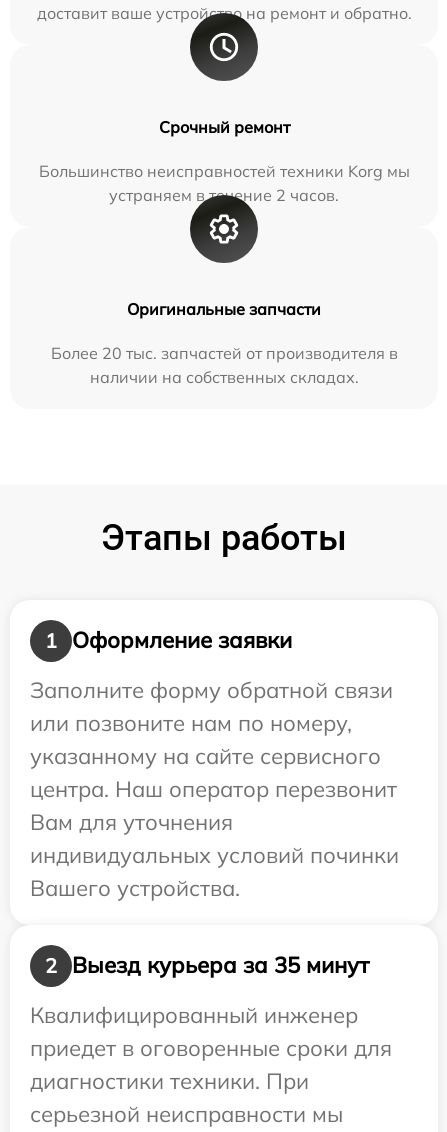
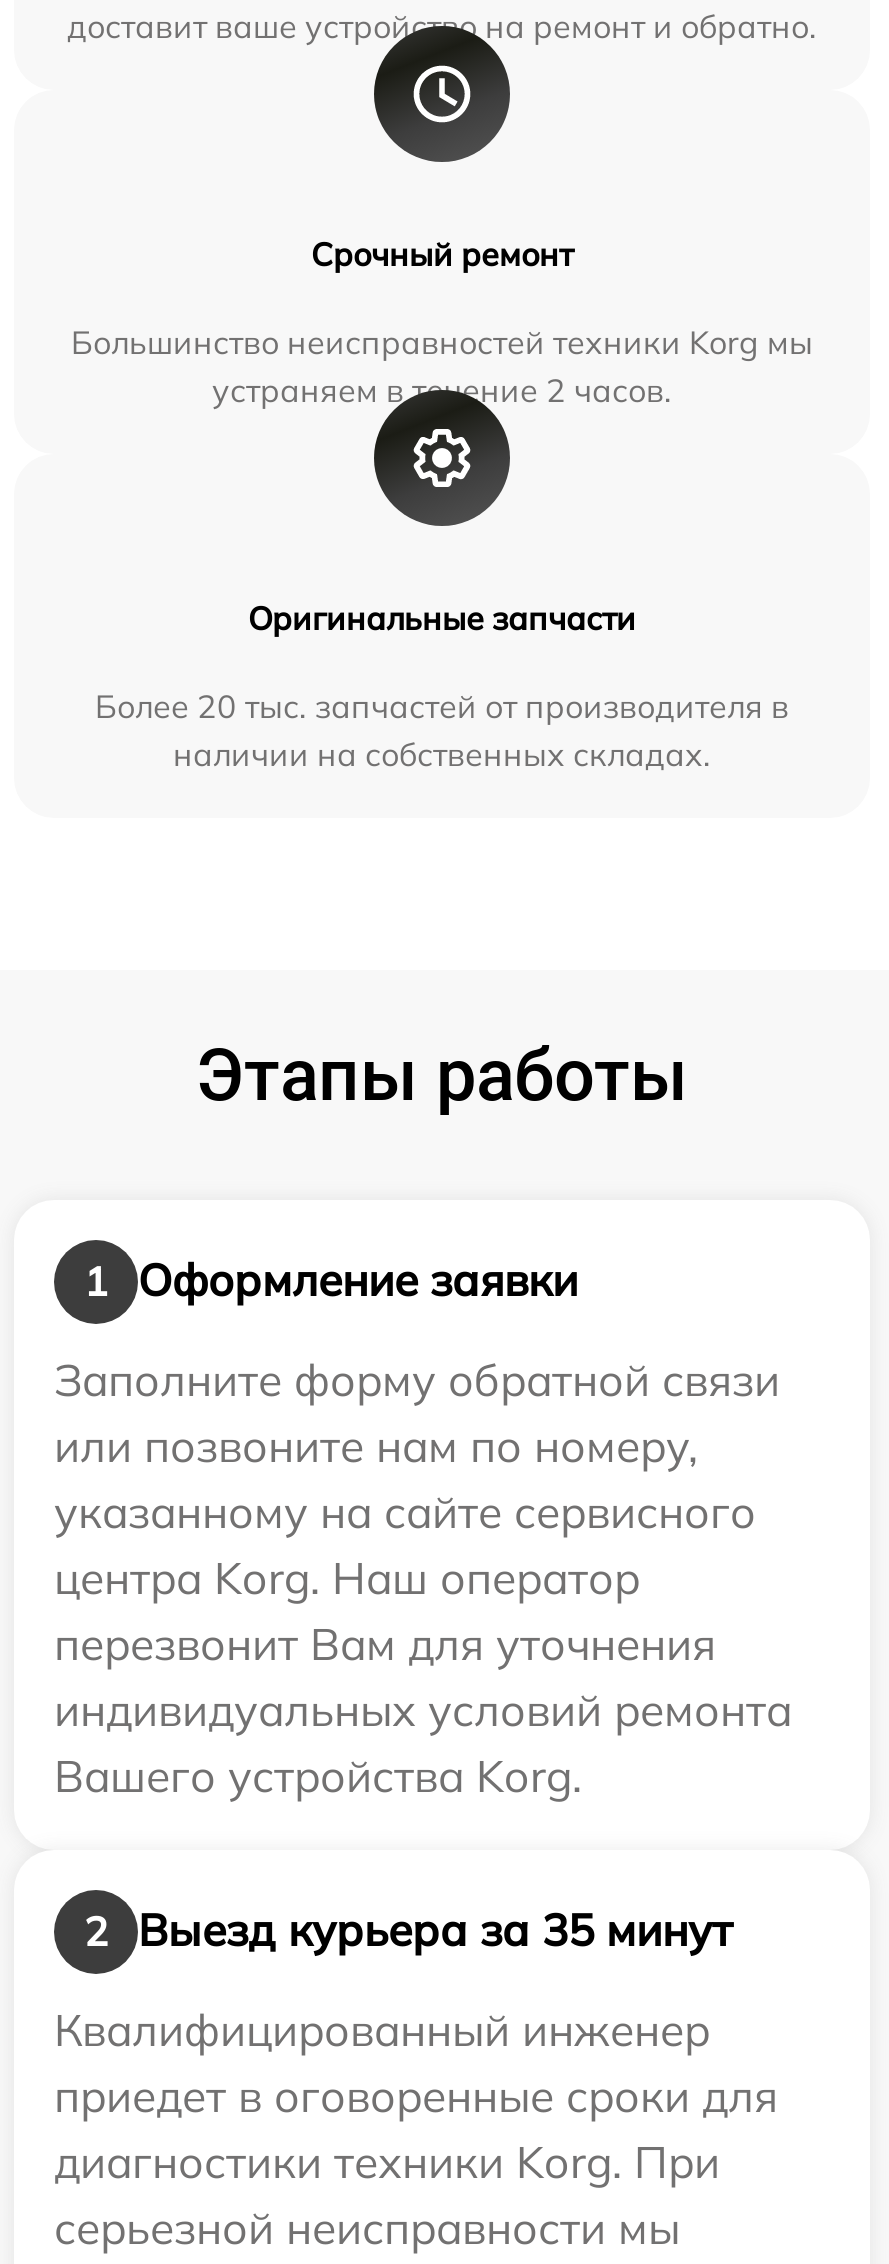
[30,775,399,902] центра. Наш оператор перезвонит | Вам для уточнения | индивидуальных условий починки | Вашего устройства. -> [54,1549,792,1803] центра Korg. Наш оператор | перезвонит Вам для уточнения | индивидуальных условий ремонта | Вашего устройства Korg.
[30,1067,309,1095] диагностики техники. При -> [54,2133,720,2189] диагностики техники Korg. При

